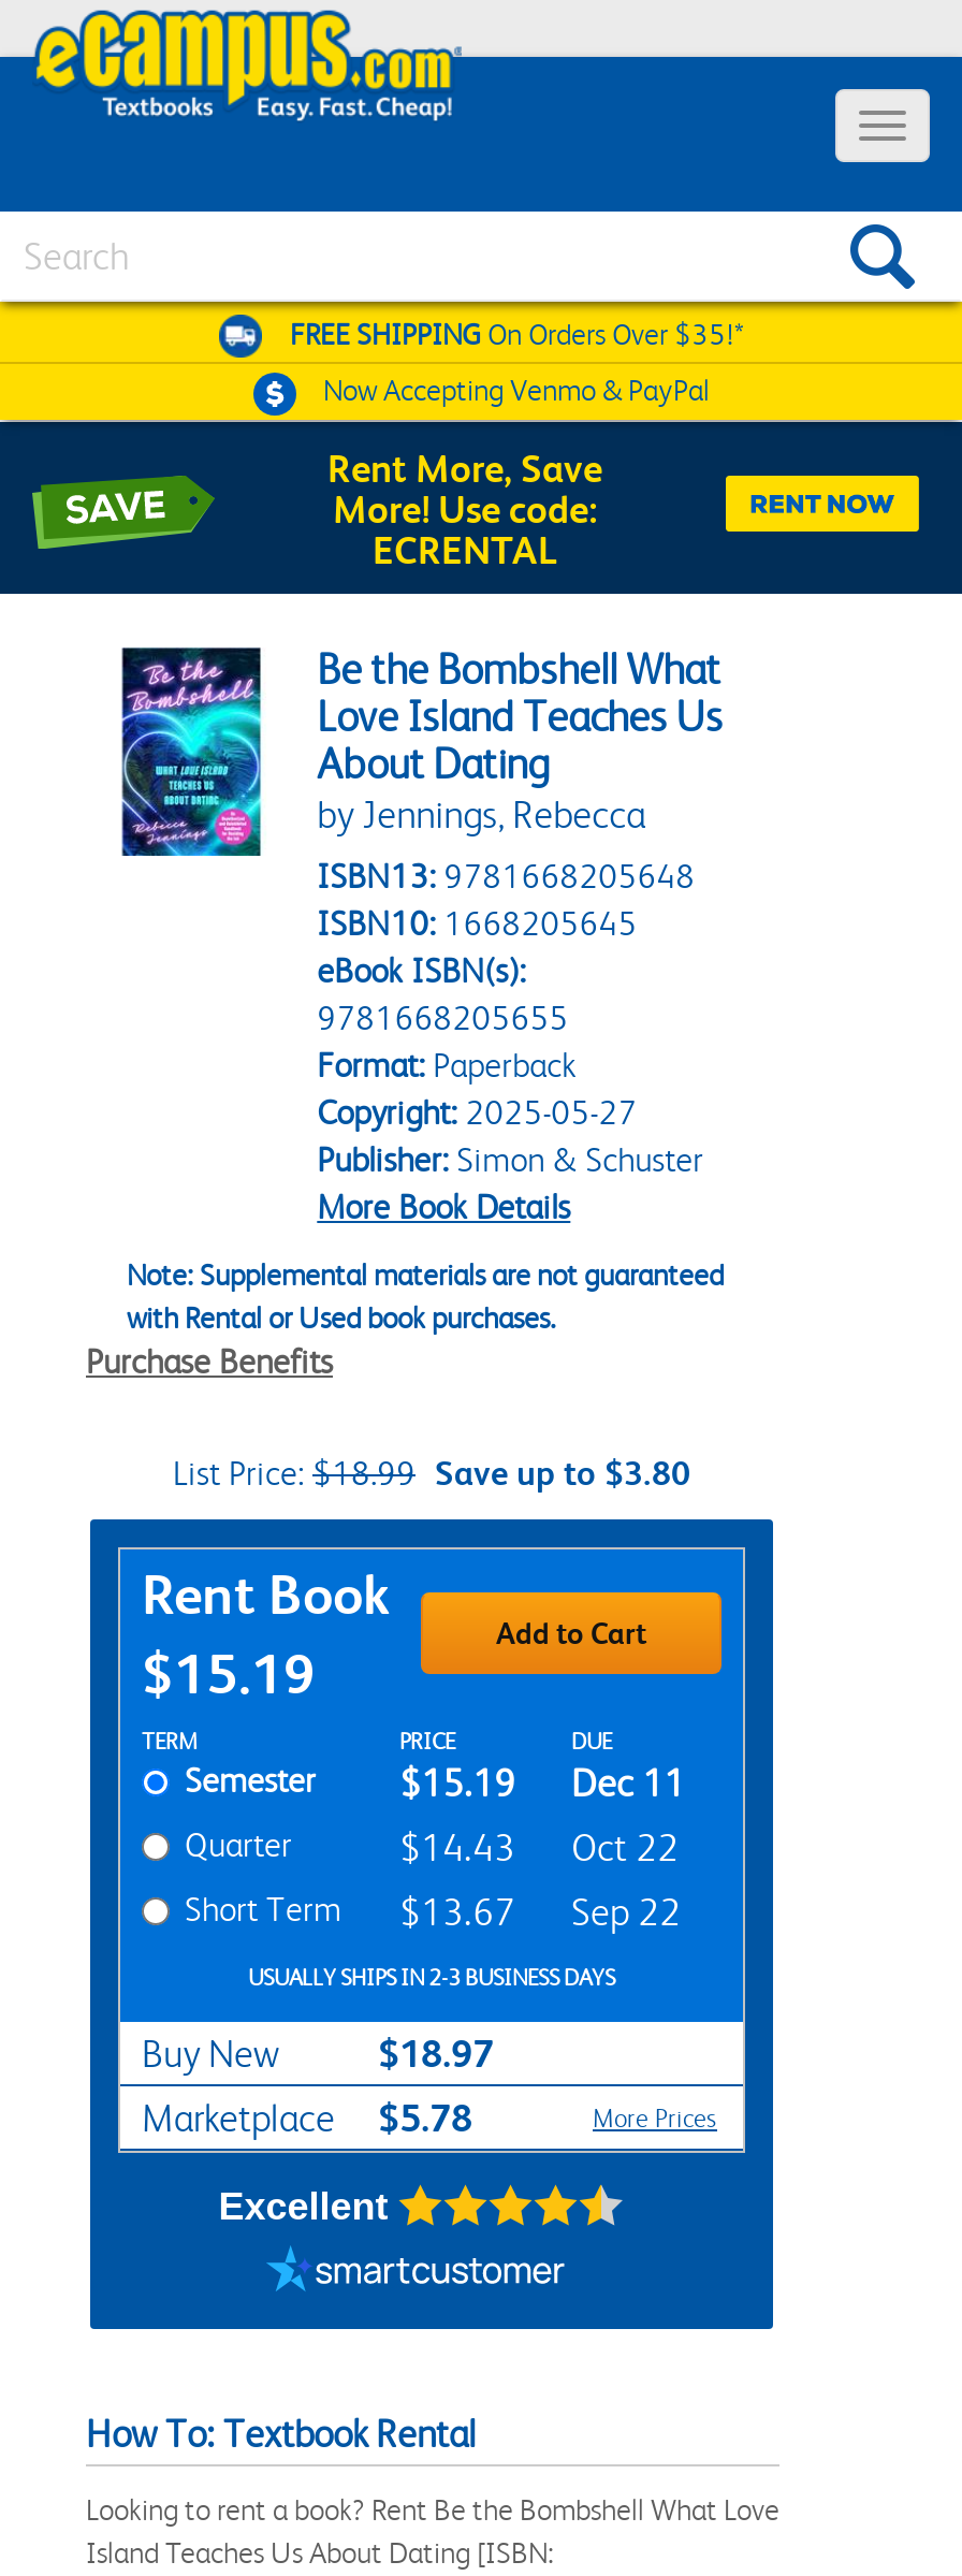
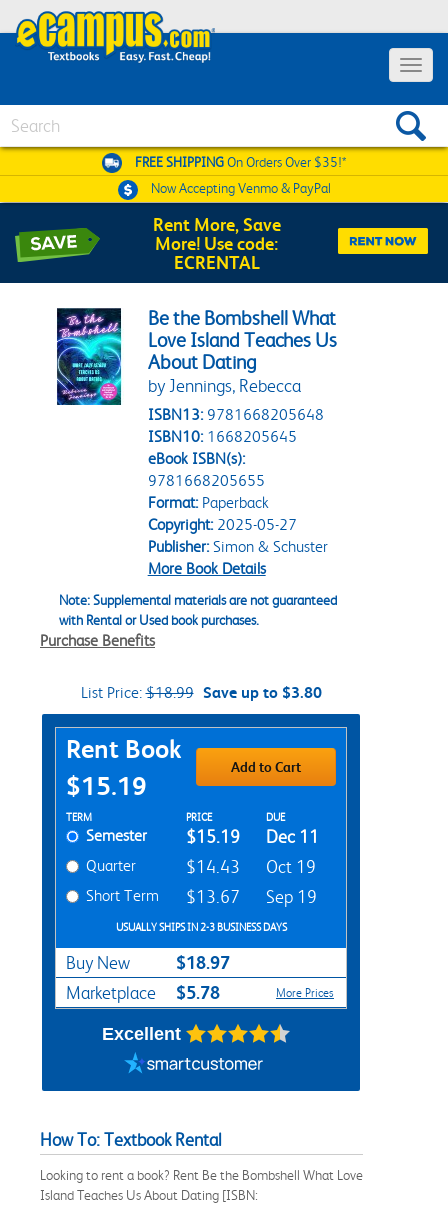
[399,1826,679,1869] $14.43 Oct 22 -> [186,857,316,877] $14.43 Oct 19
[185,1888,681,1933] Short Term $13.67 Sep 22 -> [86,886,317,907] Short Term $13.67 Sep 19

